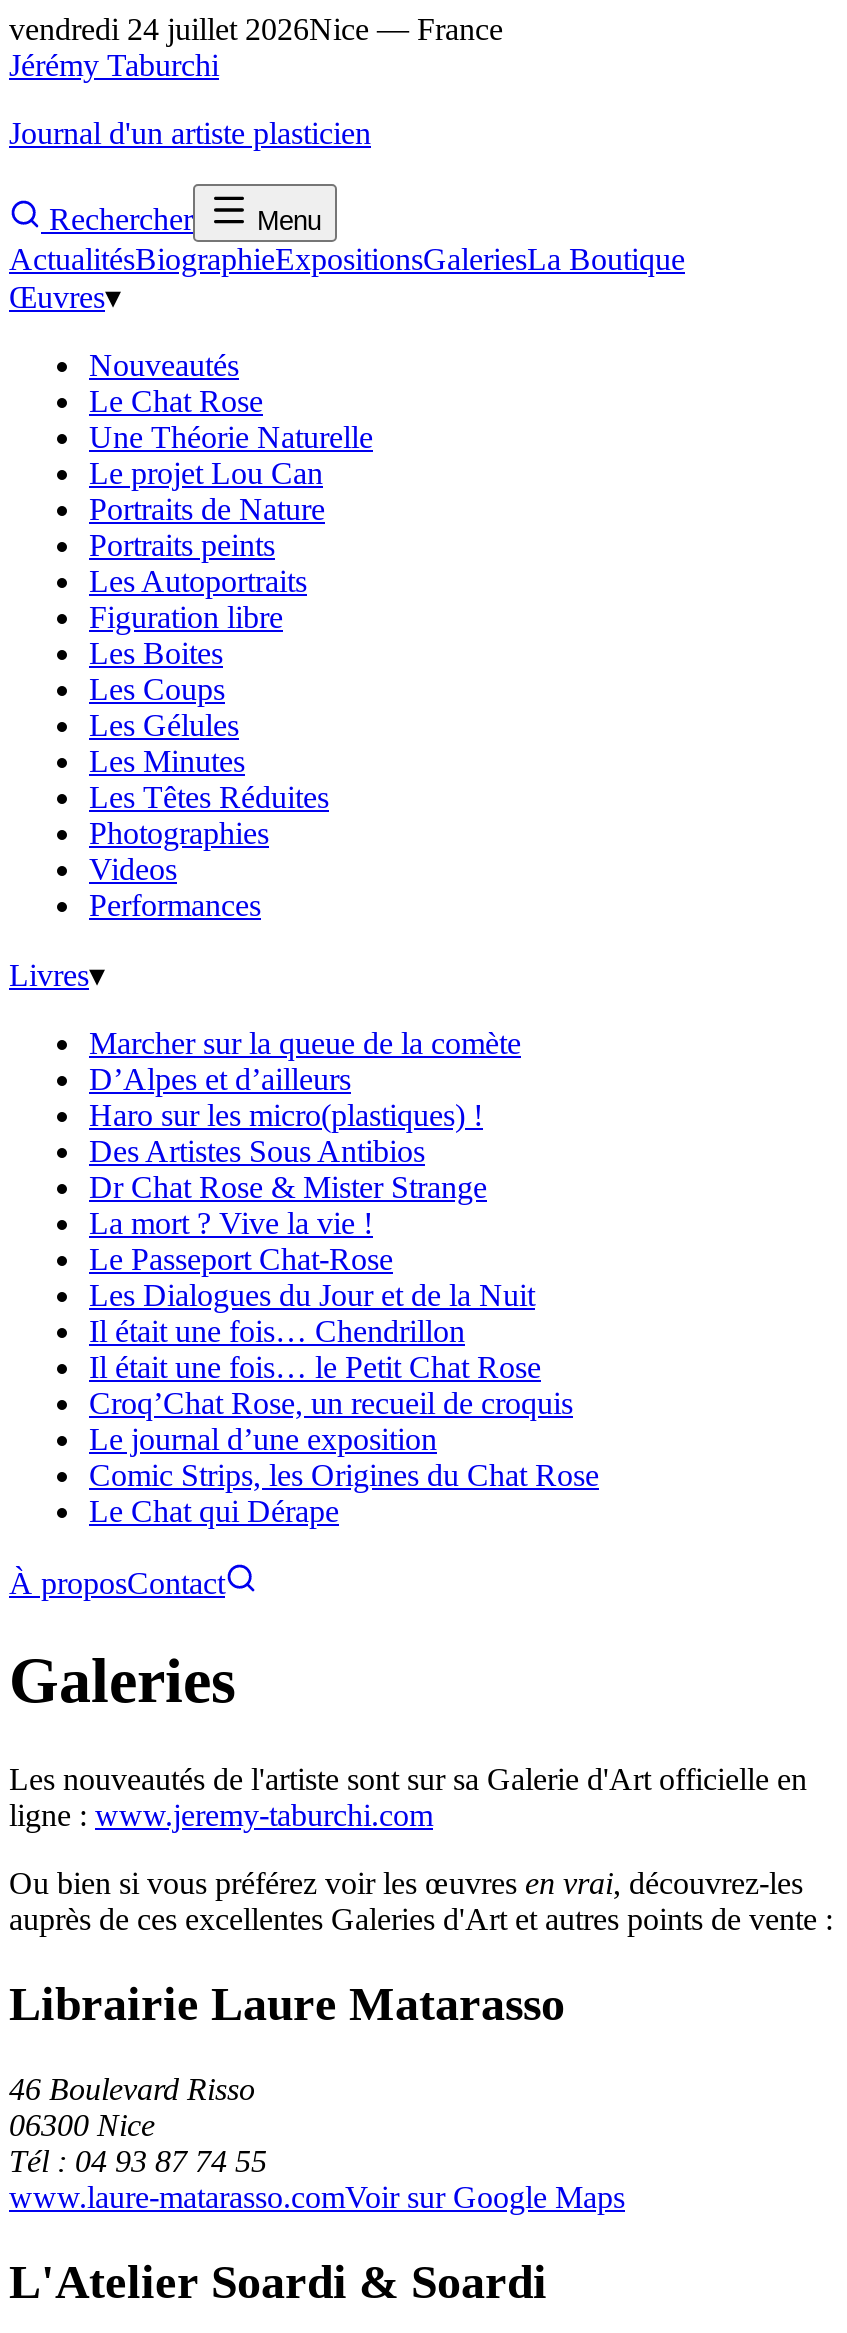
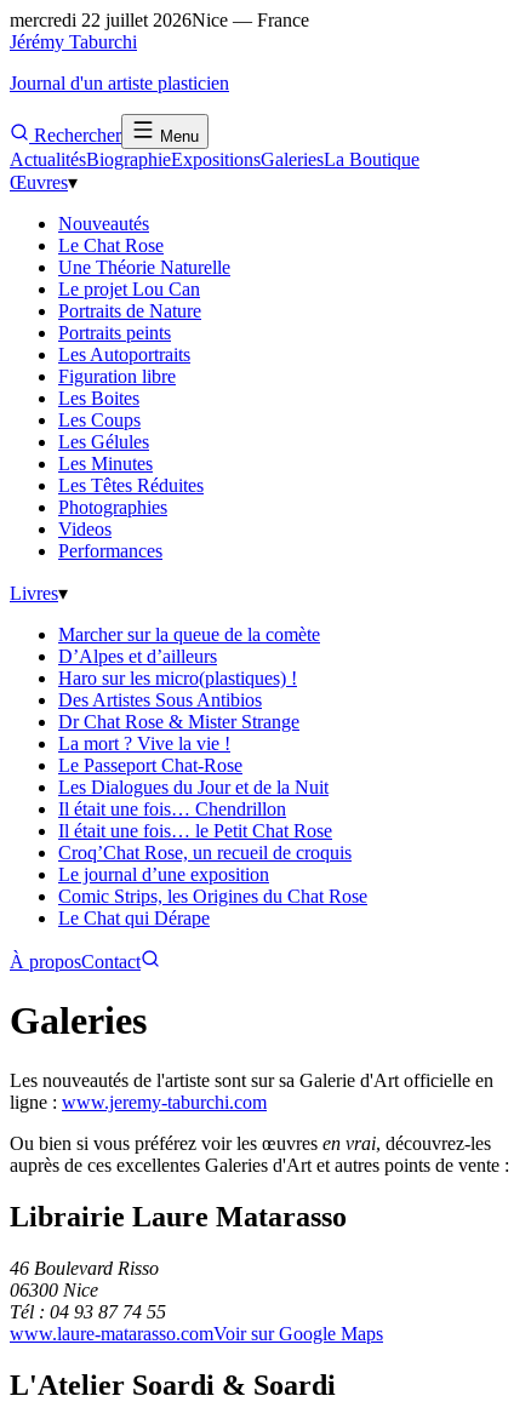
[9,12,503,46] vendredi 24 juillet 2026Nice — France -> [10,10,309,30] mercredi 22 juillet 2026Nice — France

